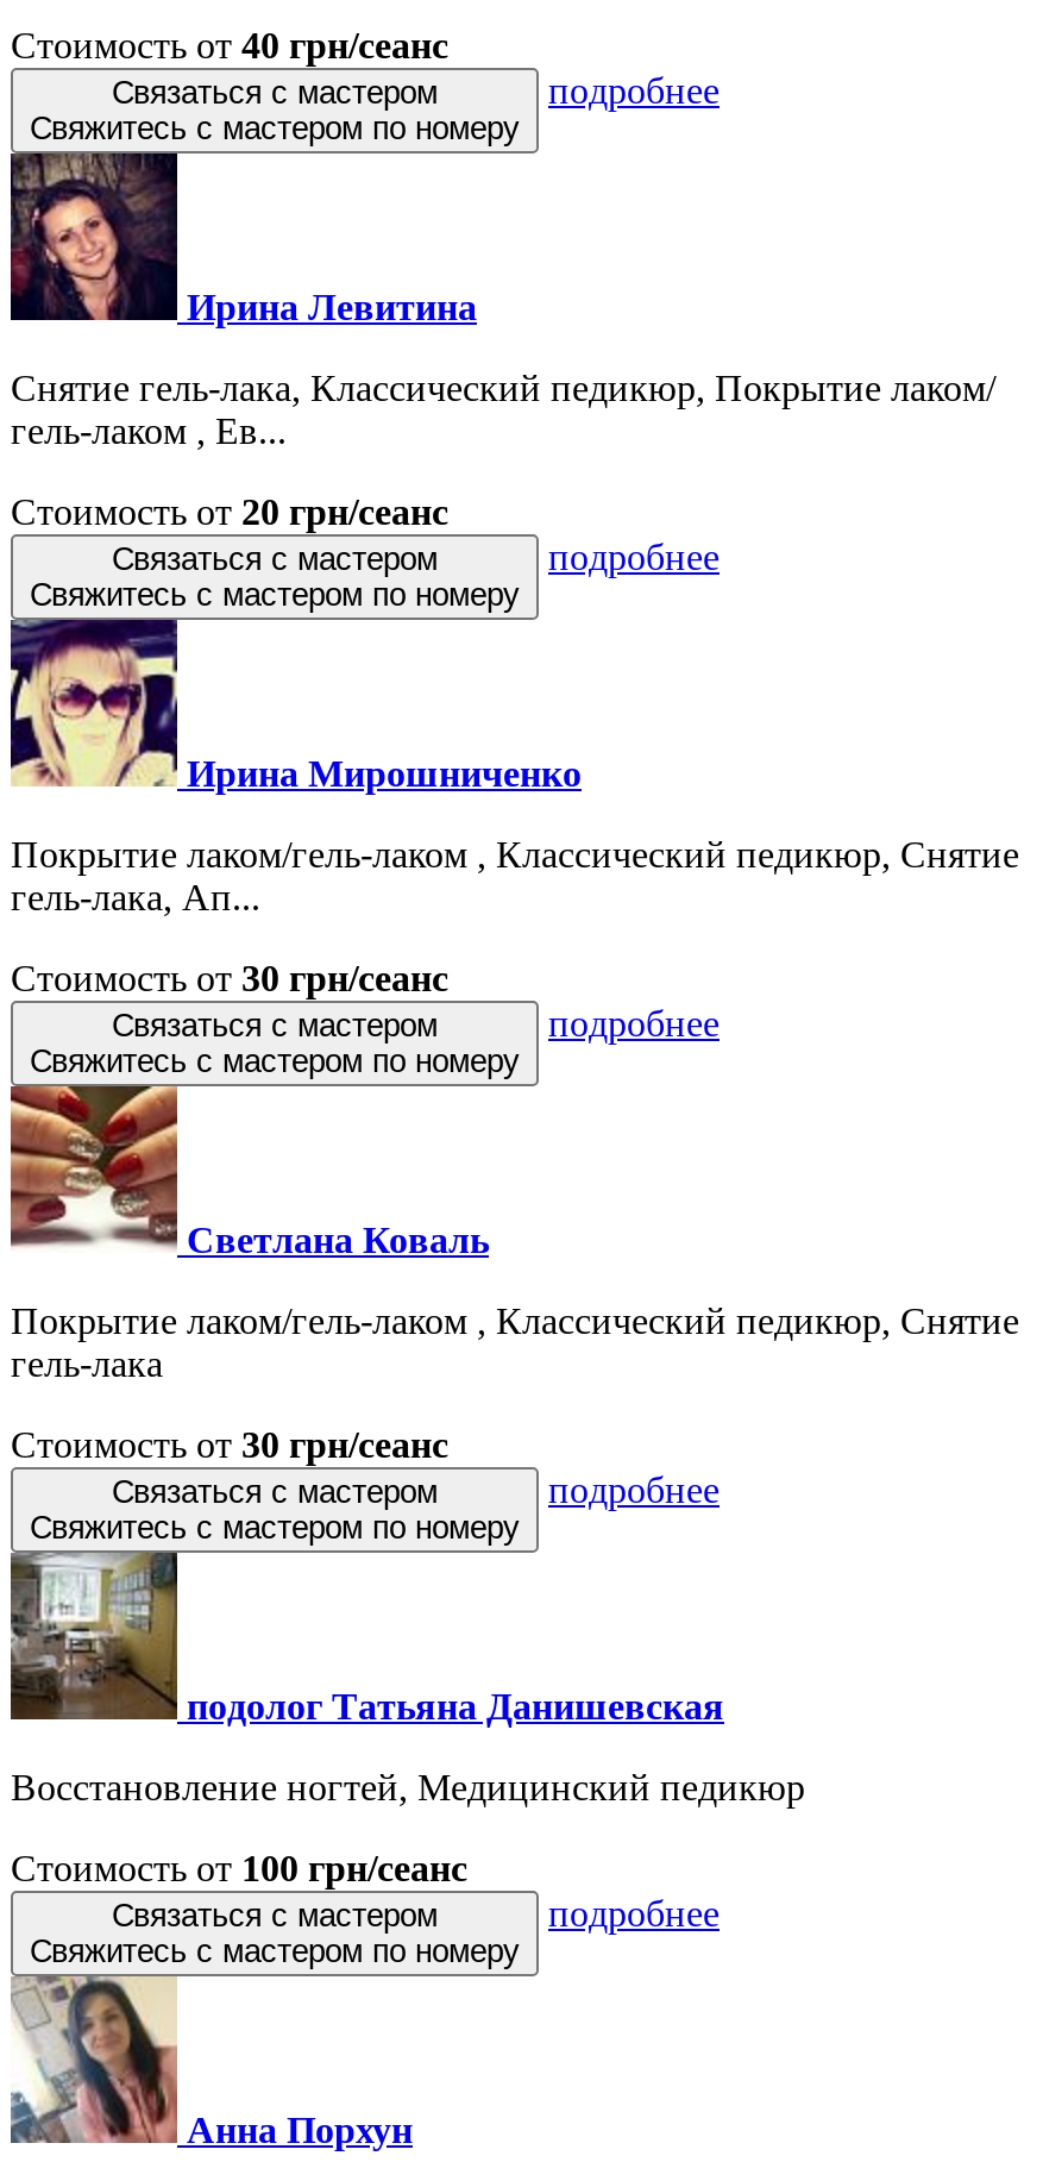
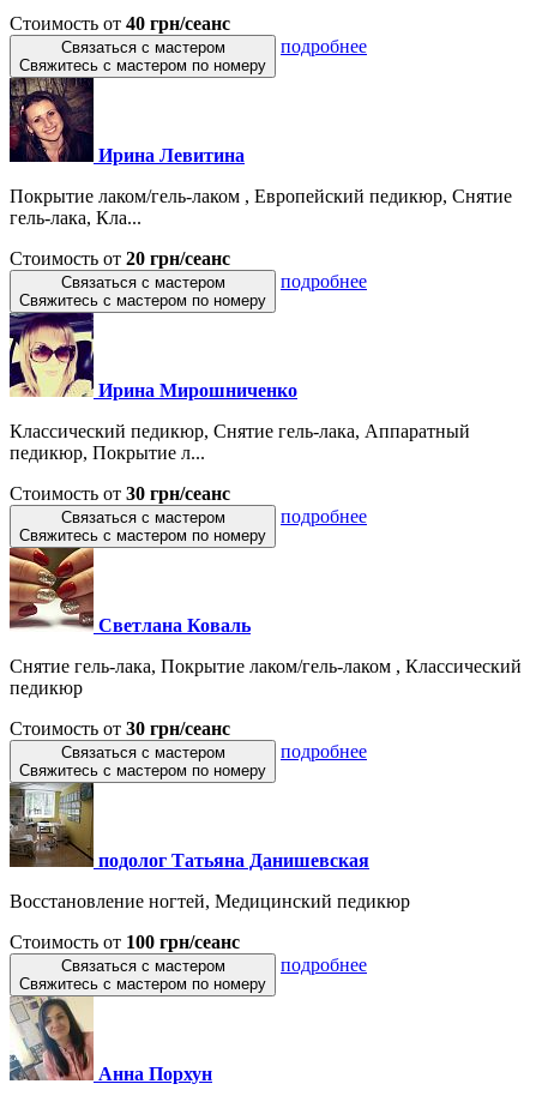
[11,367,995,451] Снятие гель-лака, Классический педикюр, Покрытие лаком/ | гель-лаком , Ев... -> [10,186,512,228] Покрытие лаком/гель-лаком , Европейский педикюр, Снятие | гель-лака, Кла...
[11,834,1019,917] Покрытие лаком/гель-лаком , Классический педикюр, Снятие | гель-лака, Ап... -> [10,421,470,463] Классический педикюр, Снятие гель-лака, Аппаратный | педикюр, Покрытие л...
[11,1300,1019,1384] Покрытие лаком/гель-лаком , Классический педикюр, Снятие | гель-лака -> [10,656,522,698] Снятие гель-лака, Покрытие лаком/гель-лаком , Классический | педикюр

